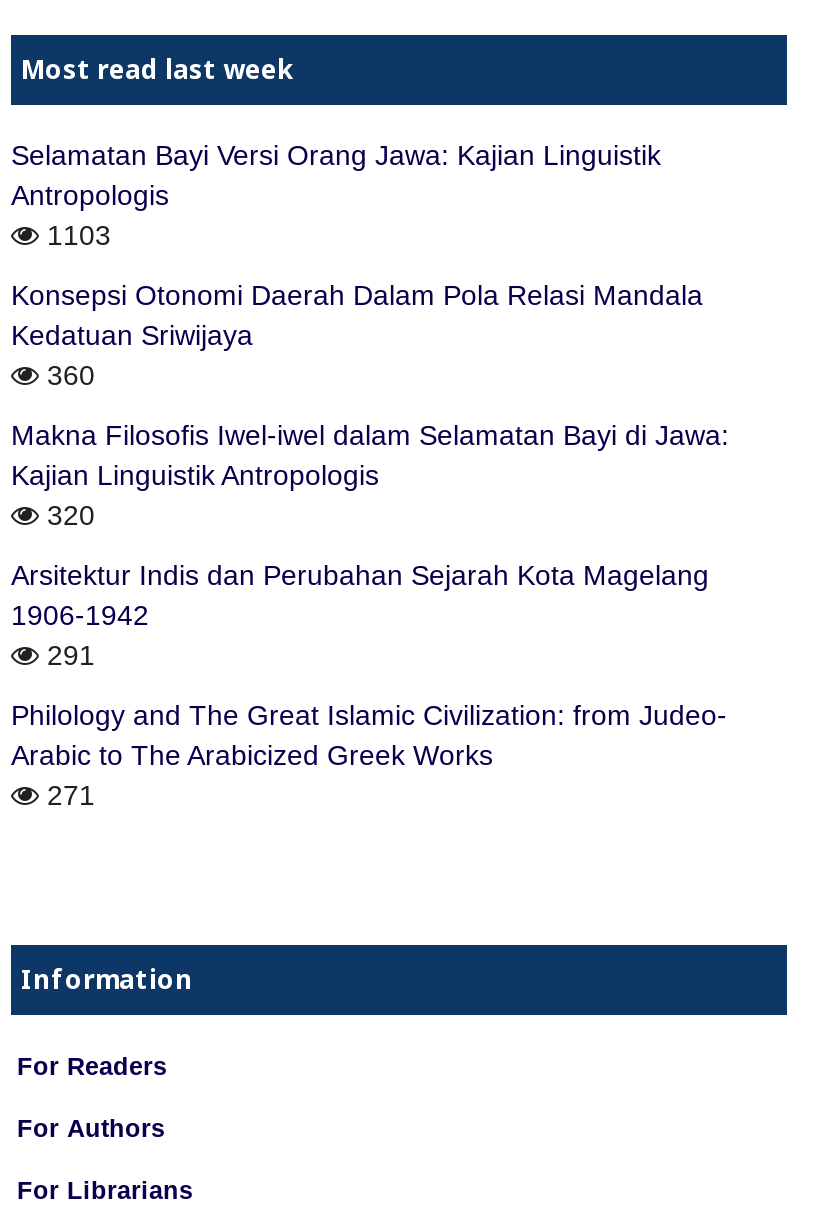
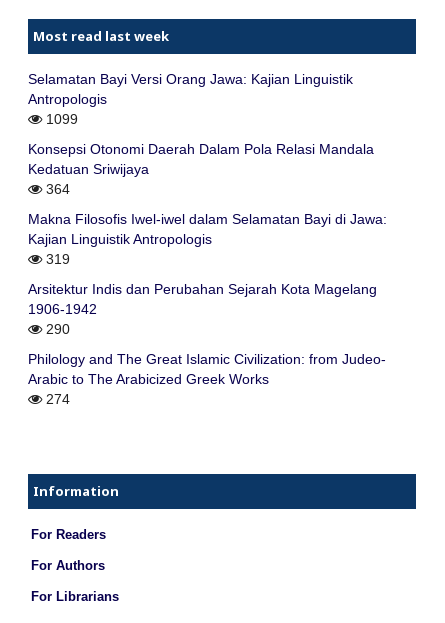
[39,219,111,251] 1103 -> [42,111,78,127] 1099
[39,359,95,391] 360 -> [42,181,70,197] 364
[39,499,95,531] 320 -> [42,251,70,267] 319
[39,639,95,671] 291 -> [42,321,70,337] 290
[39,779,95,811] 271 -> [42,391,70,407] 274

